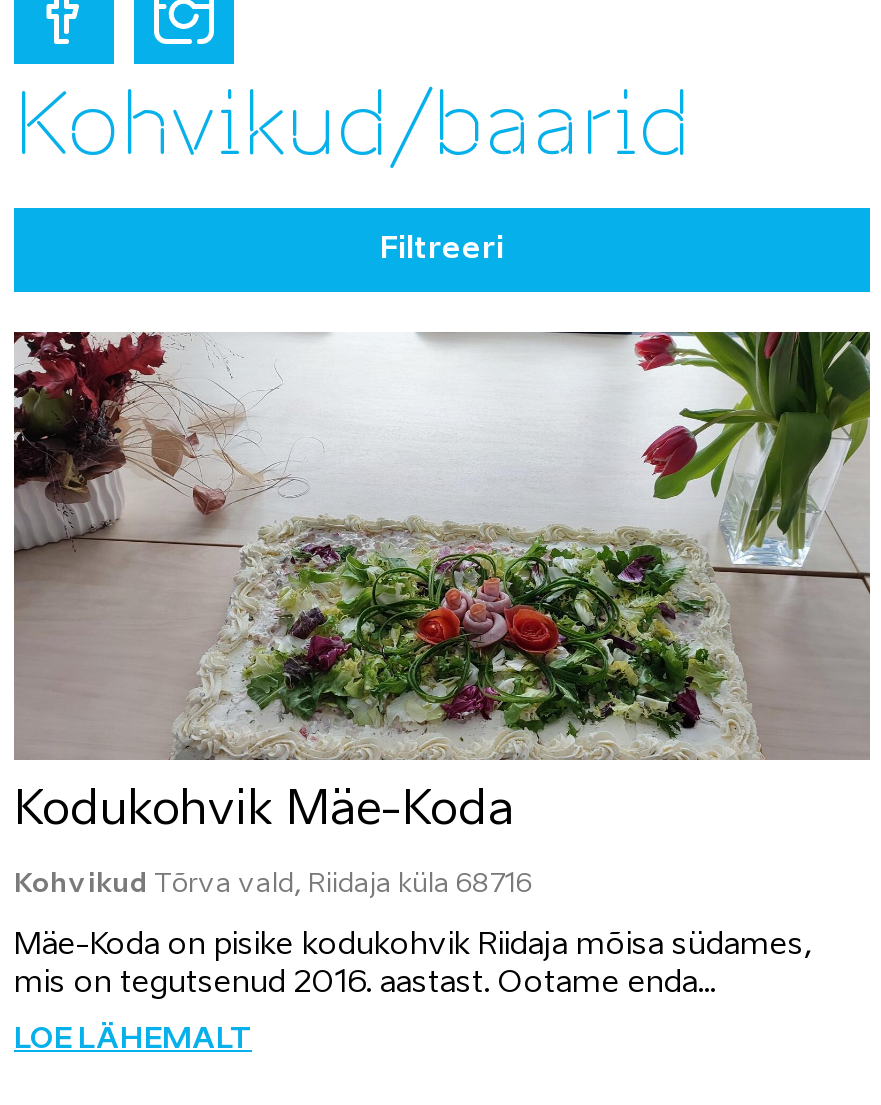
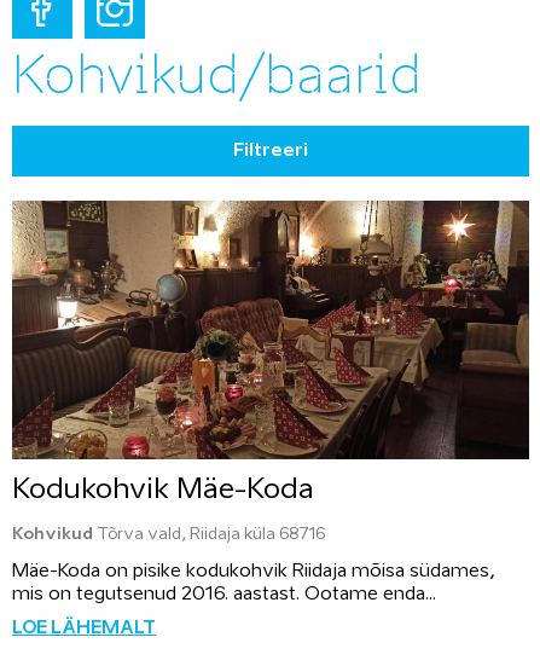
[12,330,872,762] [image] -> [11,199,529,459] [image]

